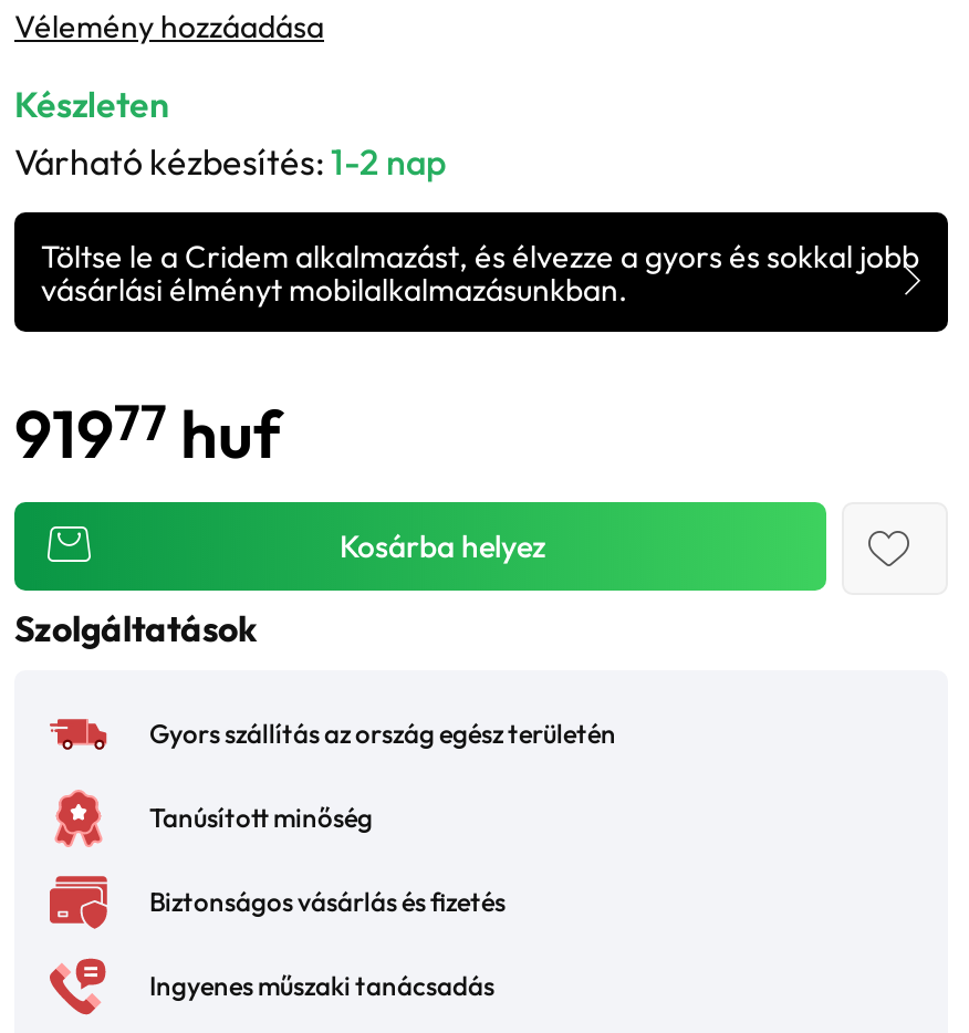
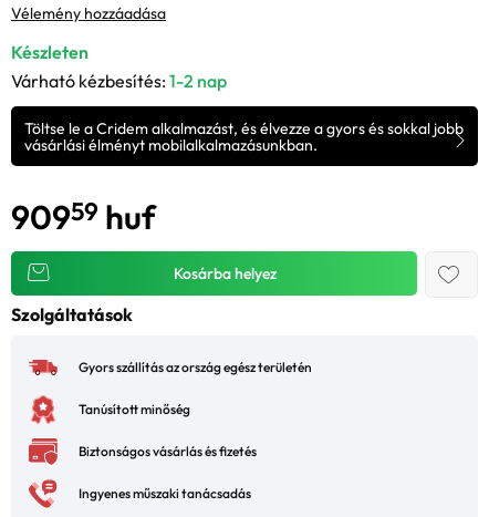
[14,390,282,476] 91977 huf -> [11,195,156,238] 90959 huf

